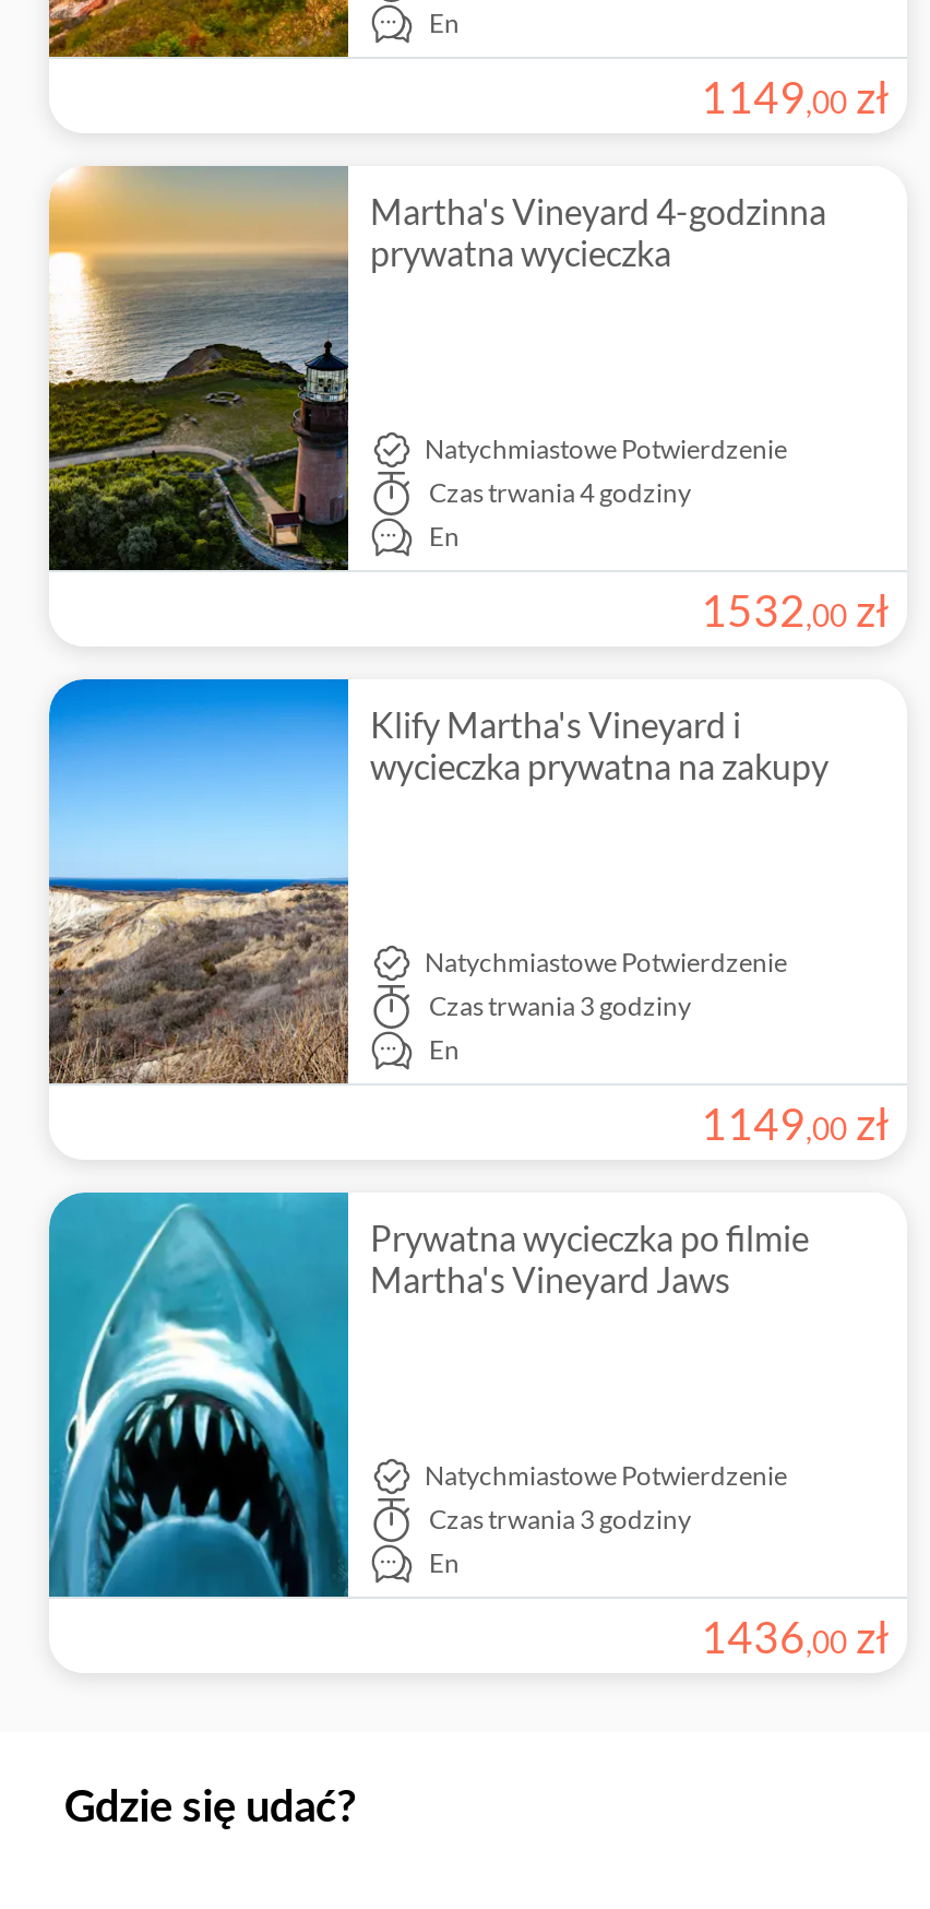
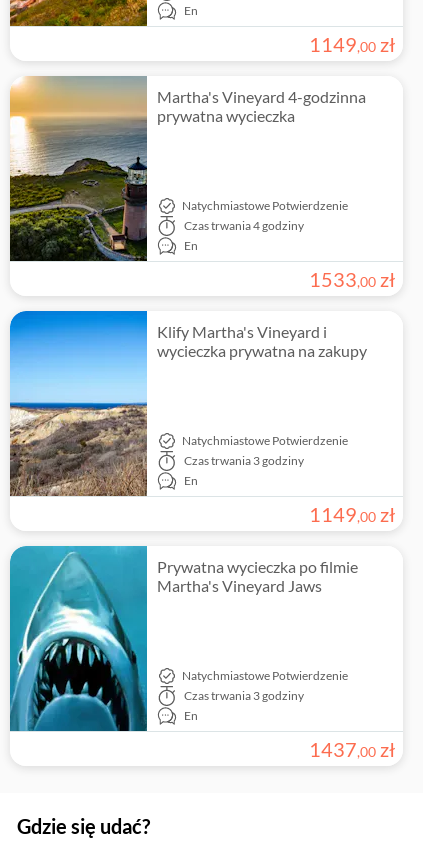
[701,582,889,635] 1532, 00 zł -> [308,266,394,290] 1533, 00 zł
[701,1609,889,1661] 1436, 00 zł -> [308,736,394,760] 1437, 00 zł

